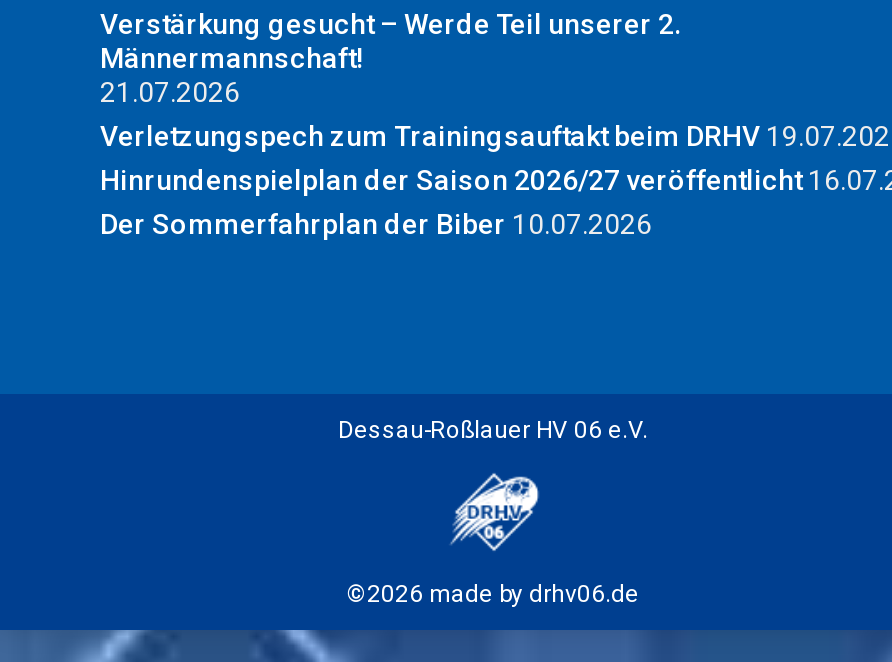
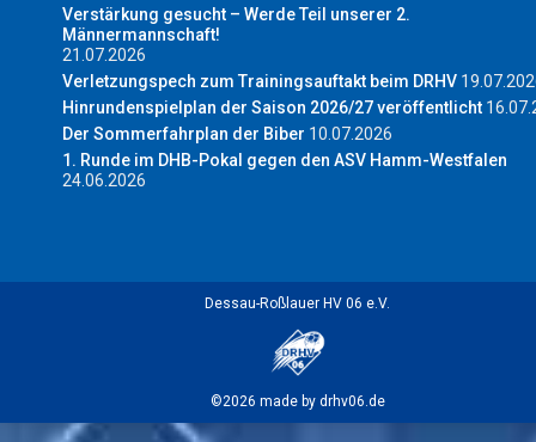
none -> [62,151,507,190] 1. Runde im DHB-Pokal gegen den ASV Hamm-Westfalen | 24.06.2026

